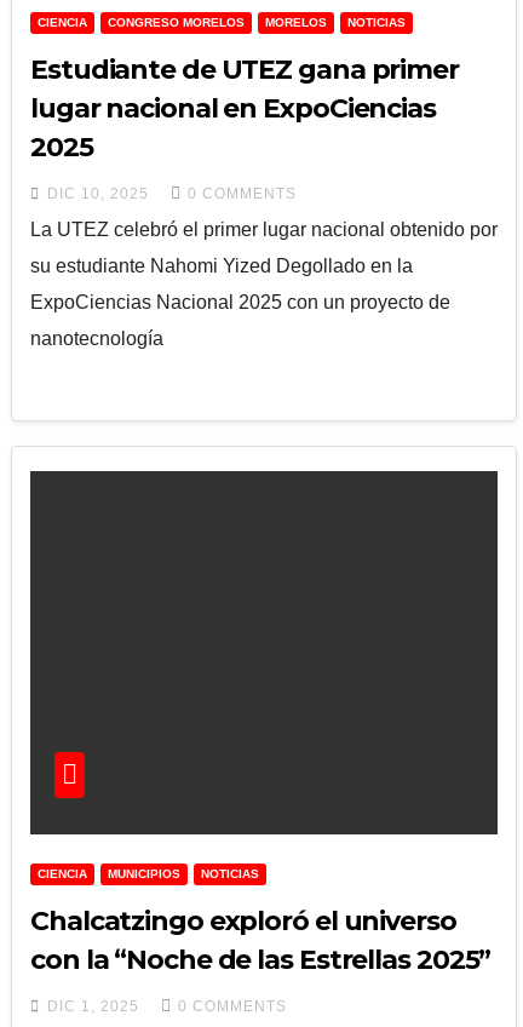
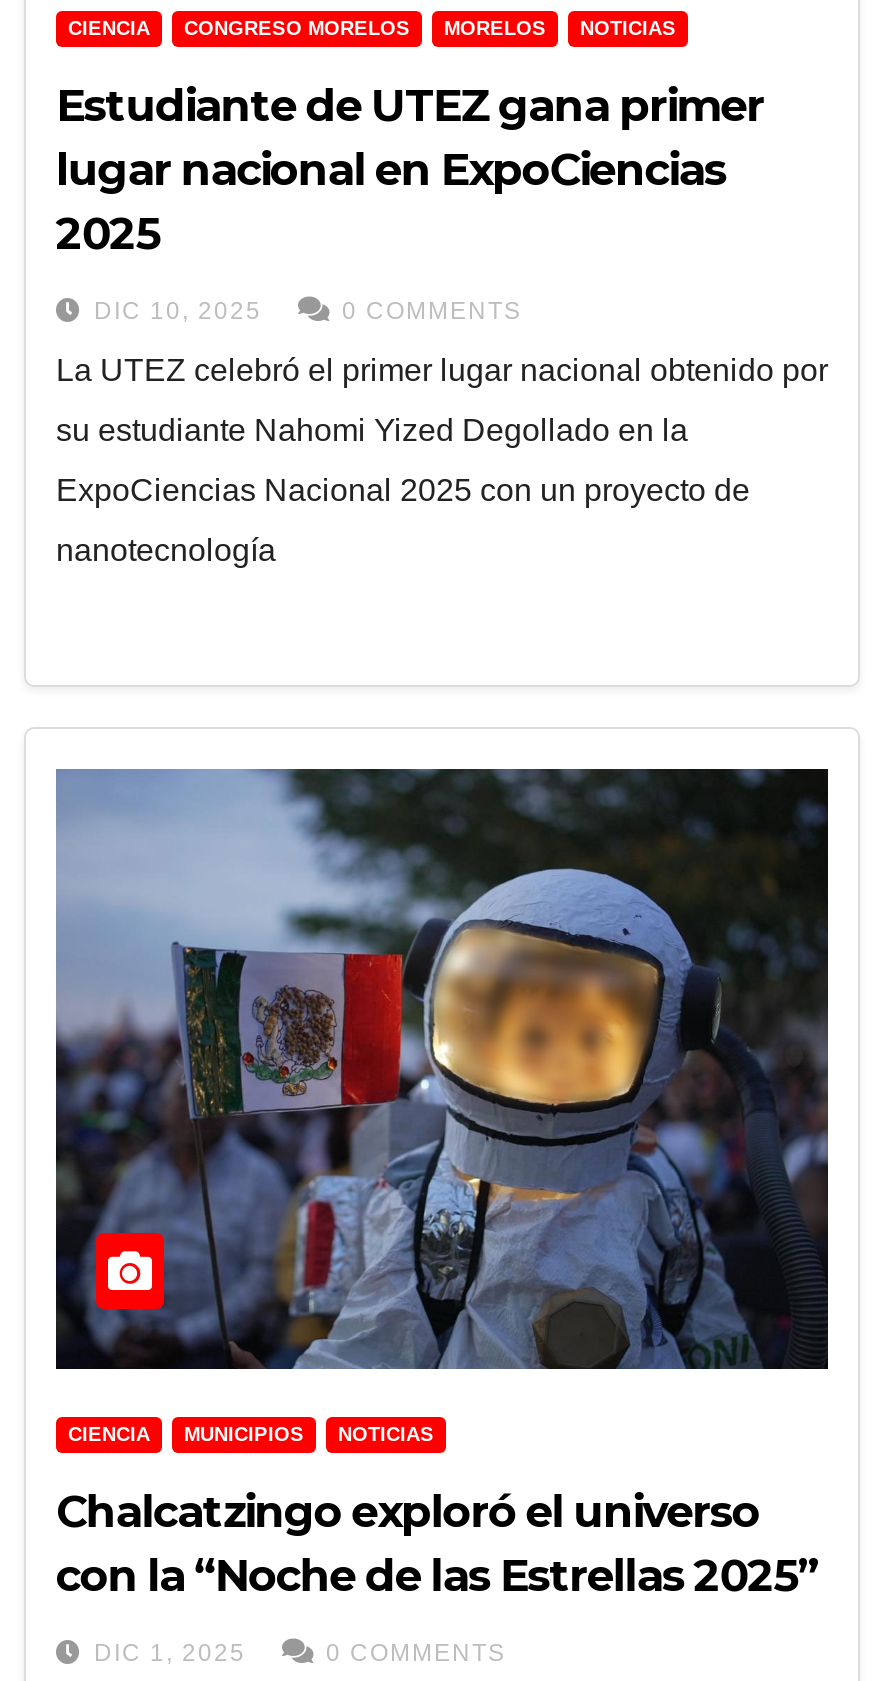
none -> [56,768,828,1370] [image]

